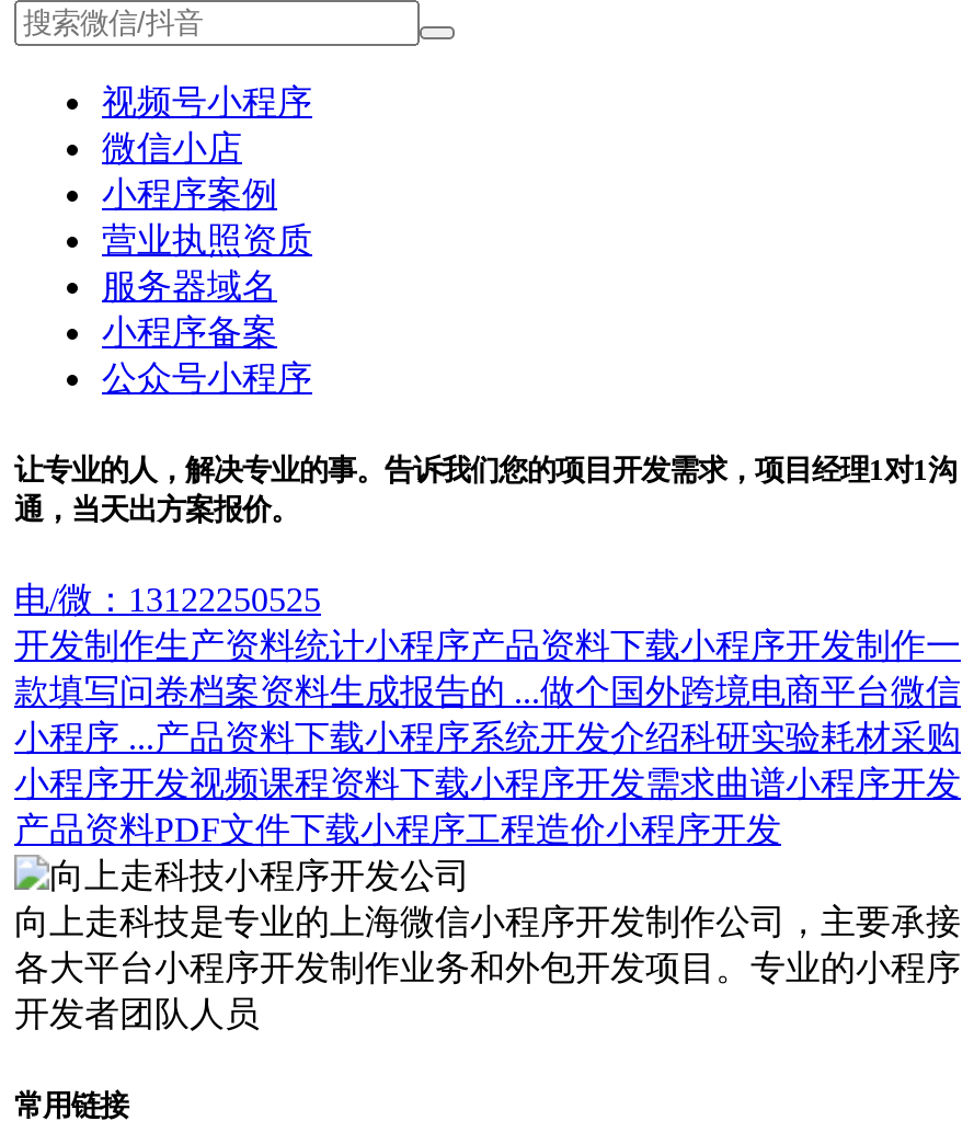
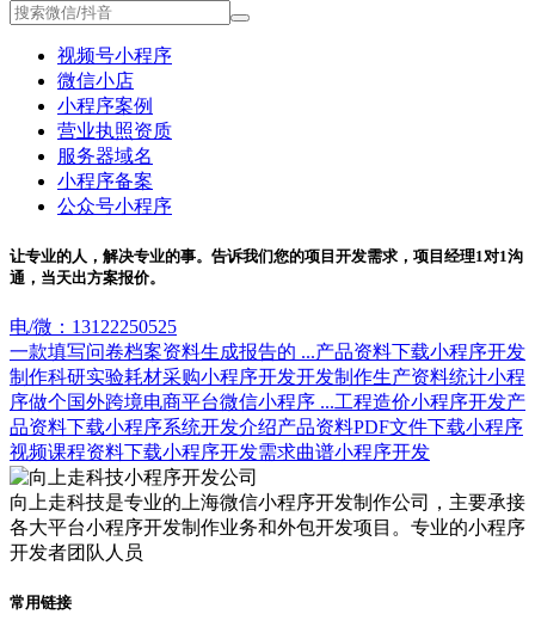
[14,627,961,849] 开发制作生产资料统计小程序产品资料下载小程序开发制作一 | 款填写问卷档案资料生成报告的 ...做个国外跨境电商平台微信 | 小程序 ...产品资料下载小程序系统开发介绍科研实验耗材采购 | 小程序开发视频课程资料下载小程序开发需求曲谱小程序开发 | 产品资料PDF文件下载小程序工程造价小程序开发 -> [10,342,525,462] 一款填写问卷档案资料生成报告的 ...产品资料下载小程序开发 | 制作科研实验耗材采购小程序开发开发制作生产资料统计小程 | 序做个国外跨境电商平台微信小程序 ...工程造价小程序开发产 | 品资料下载小程序系统开发介绍产品资料PDF文件下载小程序 | 视频课程资料下载小程序开发需求曲谱小程序开发

